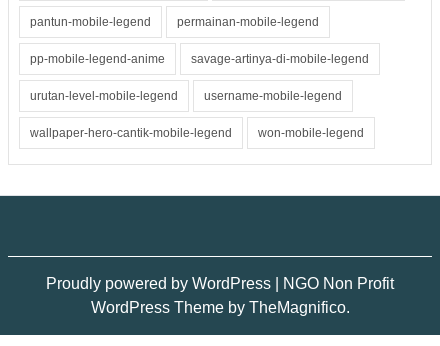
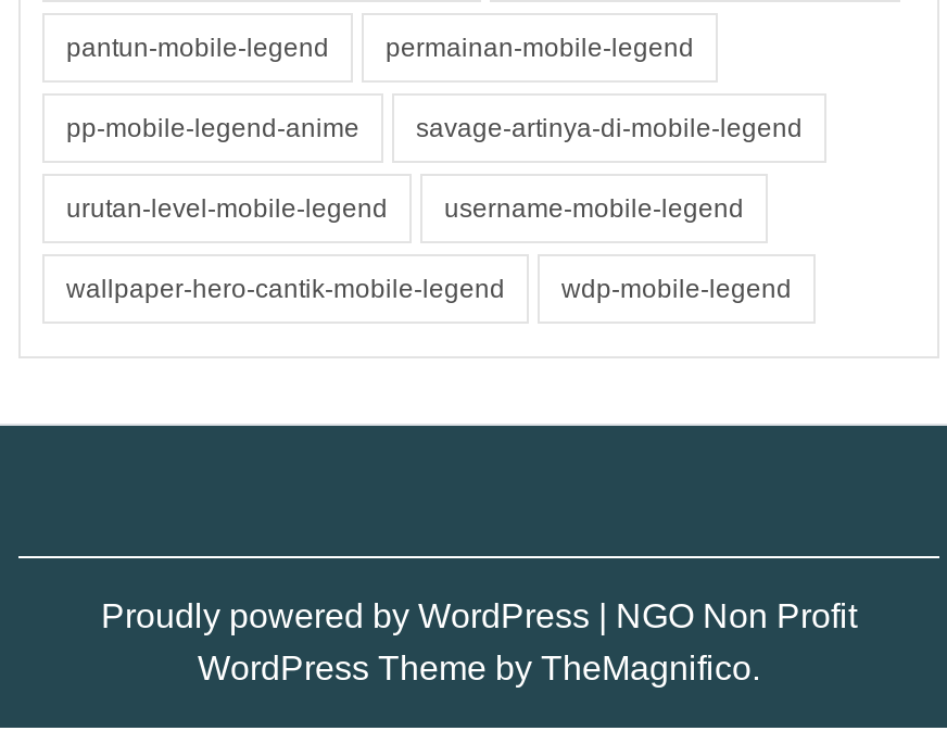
[258,126,364,140] won-mobile-legend -> [561,274,792,304] wdp-mobile-legend

